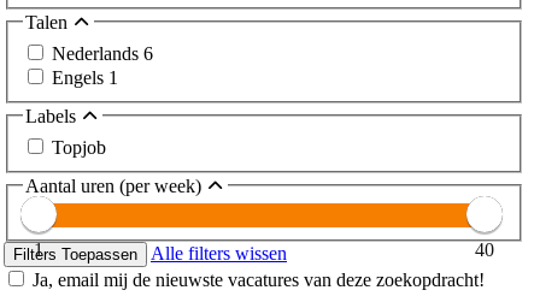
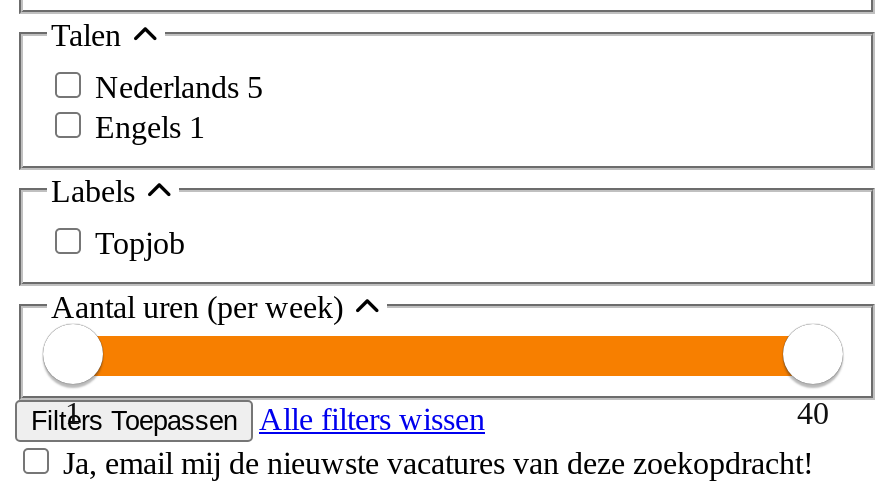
[52,43,153,64] Nederlands 6 -> [95,70,263,104] Nederlands 5

